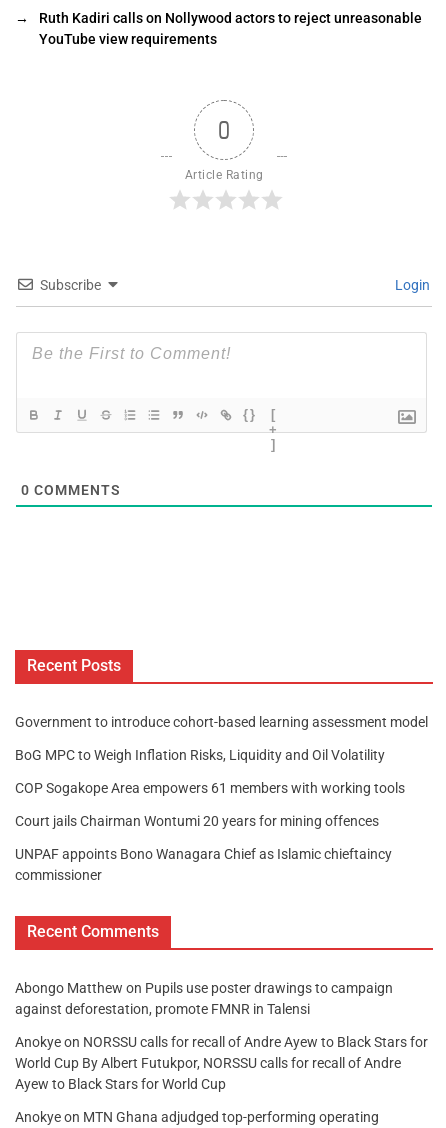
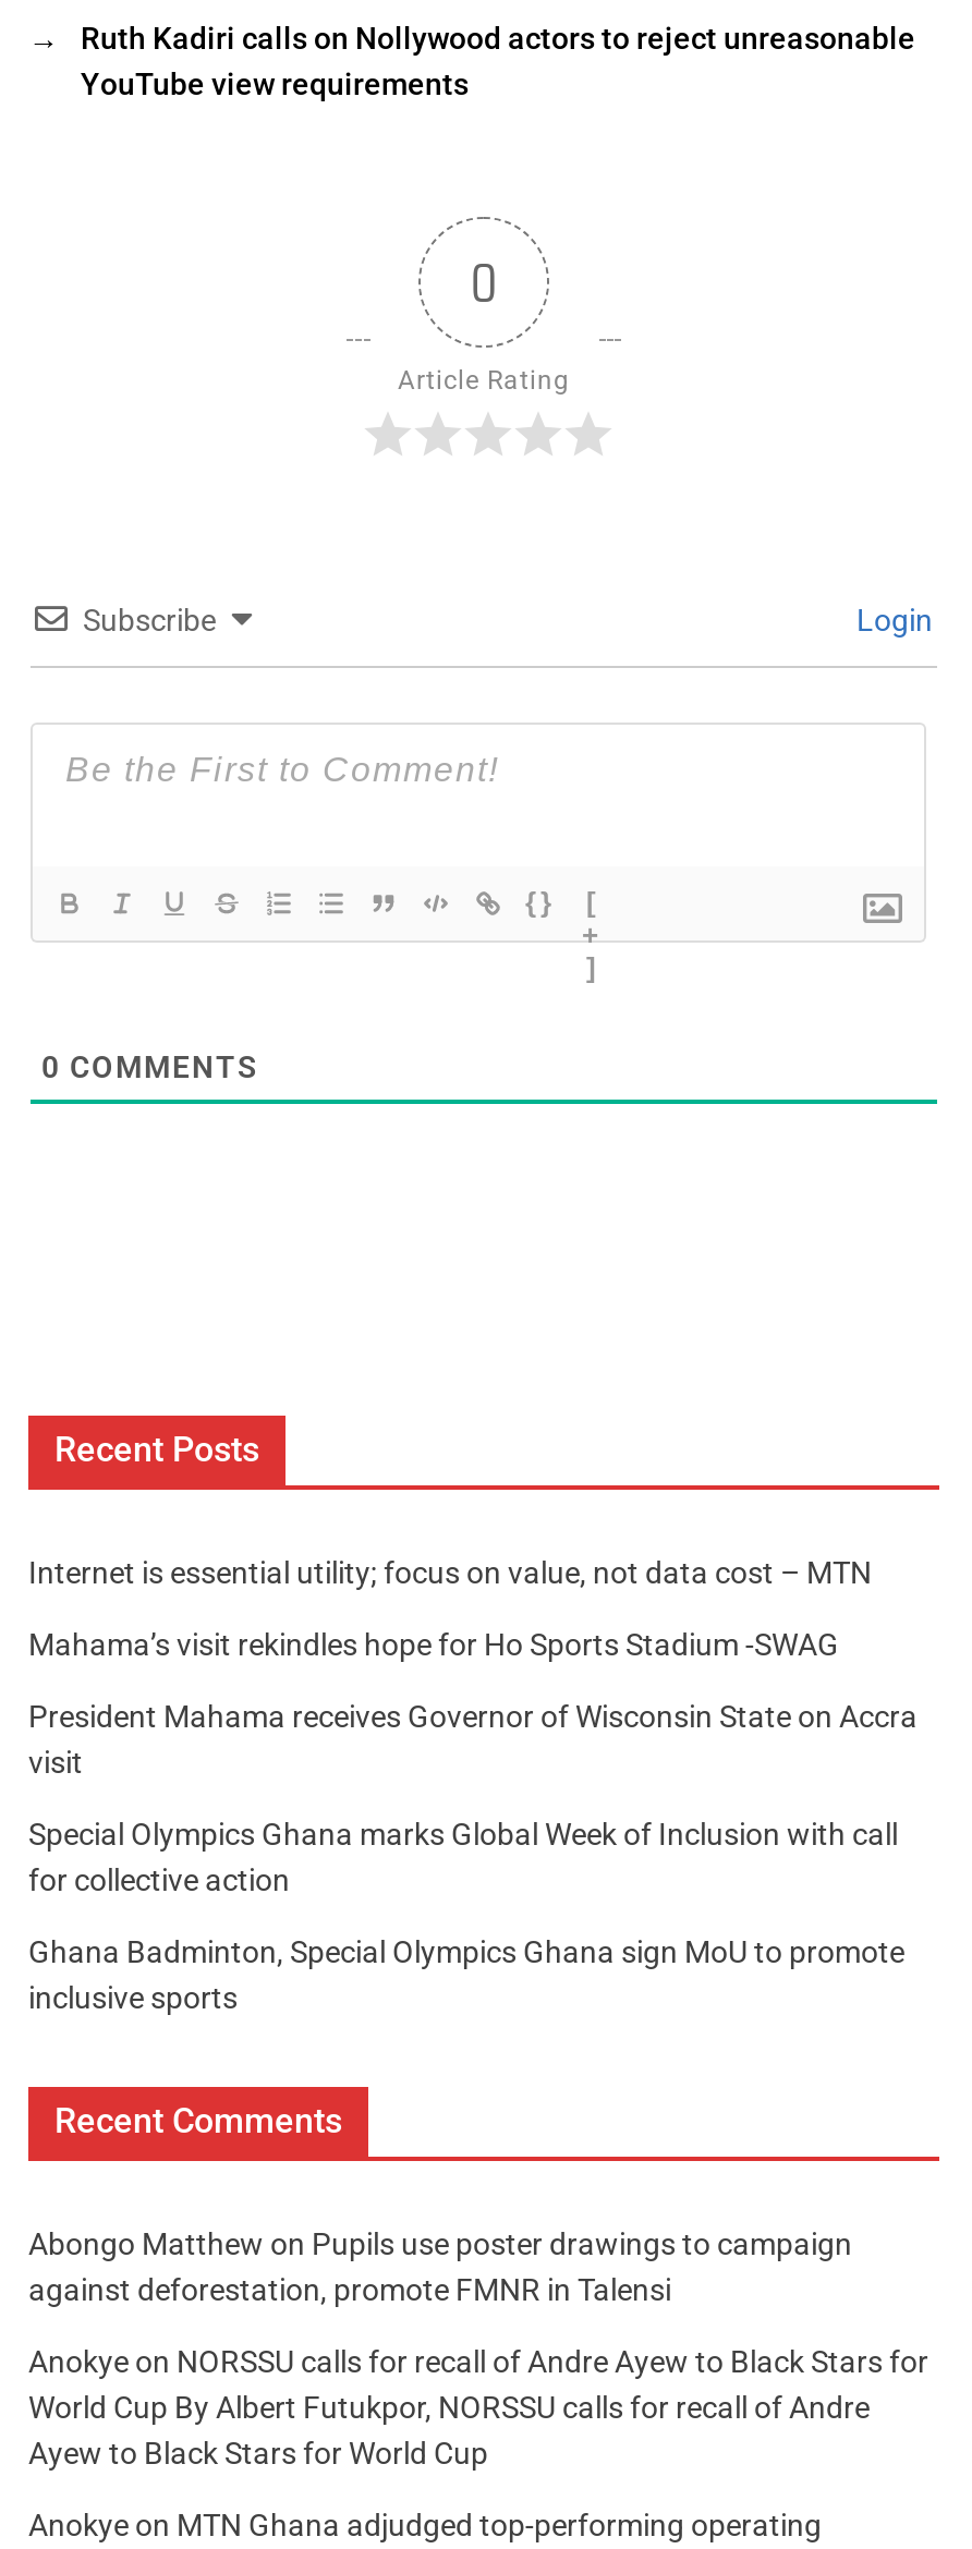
[15,714,431,730] Government to introduce cohort-based learning assessment model -> [28,1555,878,1590] Internet is essential utility; focus on value, not data cost – MTN
[15,747,391,763] BoG MPC to Weigh Inflation Risks, Liquidity and Oil Volatility -> [28,1627,872,1662] Mahama’s visit rekindles hope for Ho Sports Stadium -SWAG
[15,780,411,796] COP Sogakope Area empowers 61 members with working tools -> [28,1699,918,1780] President Mahama receives Governor of Wisconsin State on Accra | visit
[15,813,379,829] Court jails Chairman Wontumi 20 years for mining offences -> [28,1817,898,1897] Special Olympics Ghana marks Global Week of Inclusion with call | for collective action
[15,846,392,883] UNPAF appoints Bono Wanagara Chief as Islamic chieftaincy | commissioner -> [28,1934,904,2015] Ghana Badminton, Special Olympics Ghana sign MoU to promote | inclusive sports

